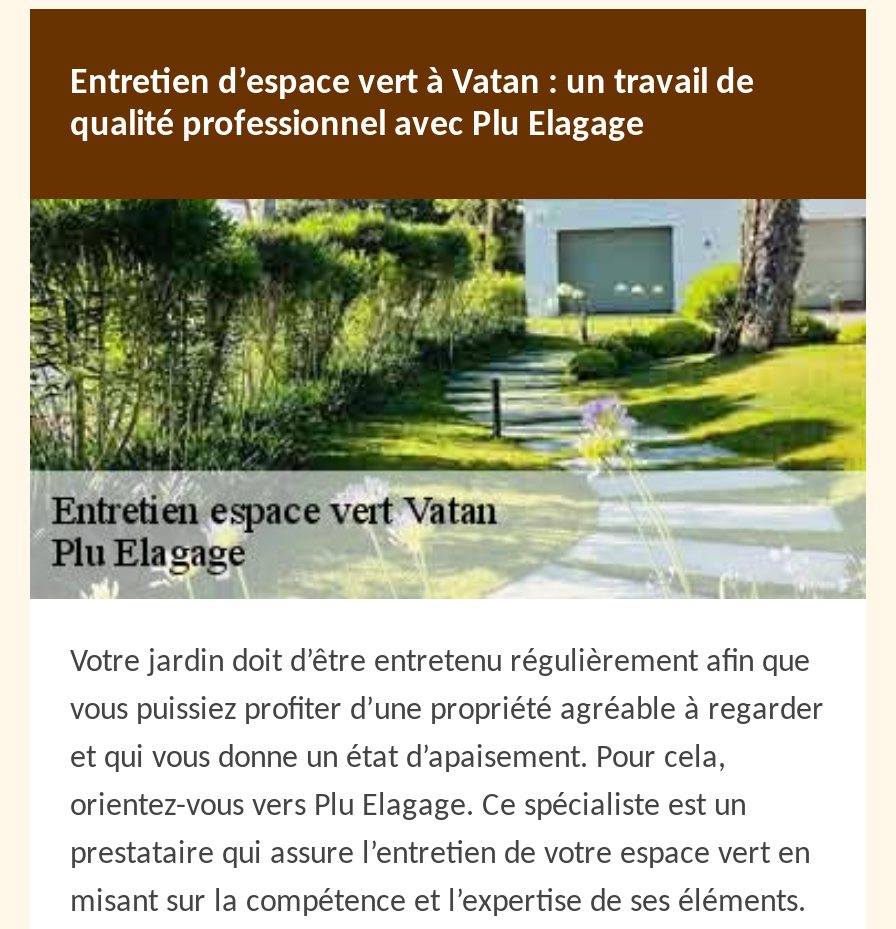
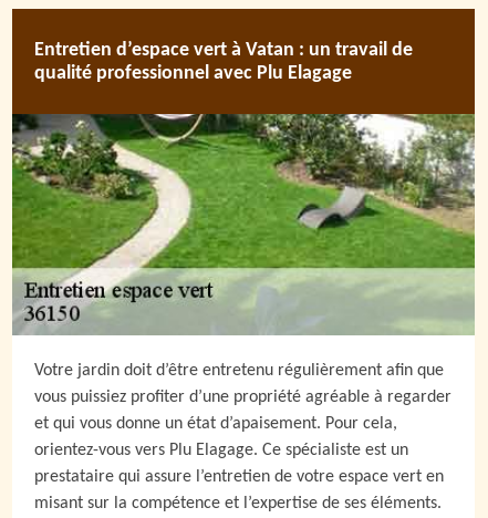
[30,197,868,599] [image] -> [12,113,476,335] [image]

